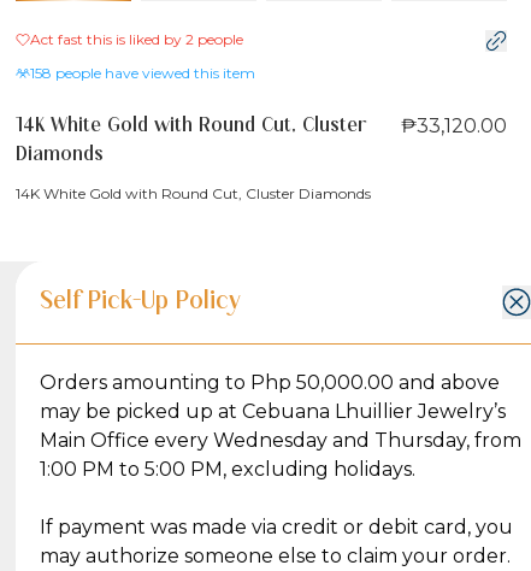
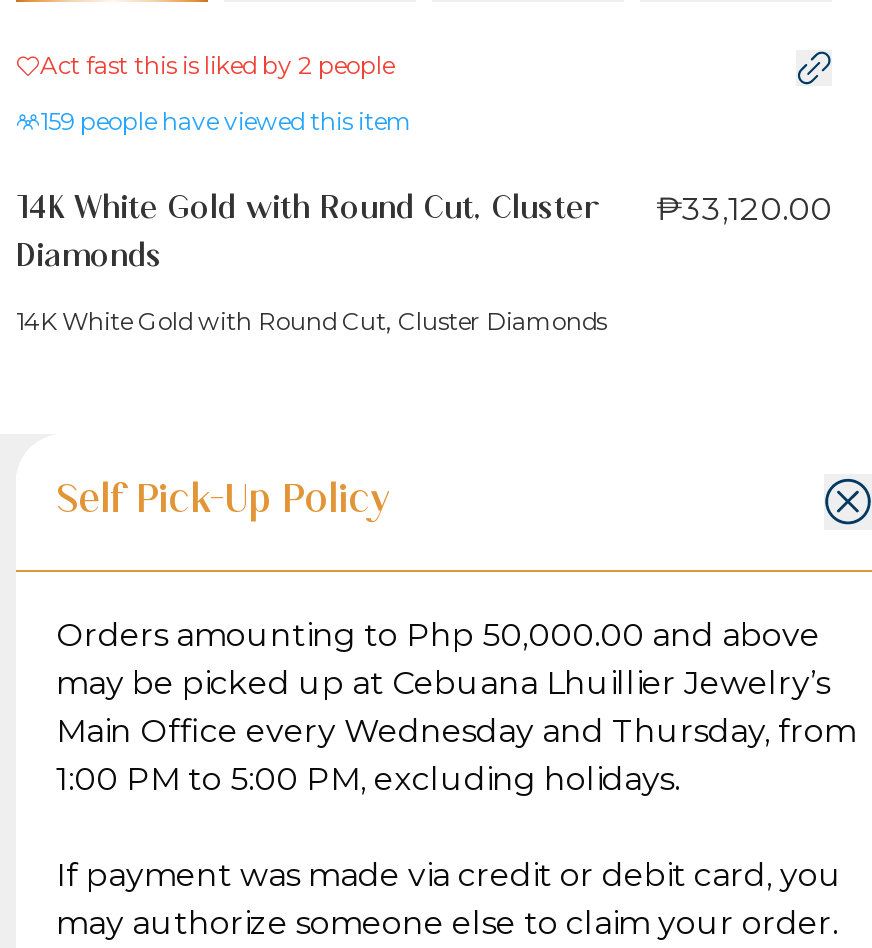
[30,64,255,82] 158 people have viewed this item -> [40,106,412,136] 159 people have viewed this item

